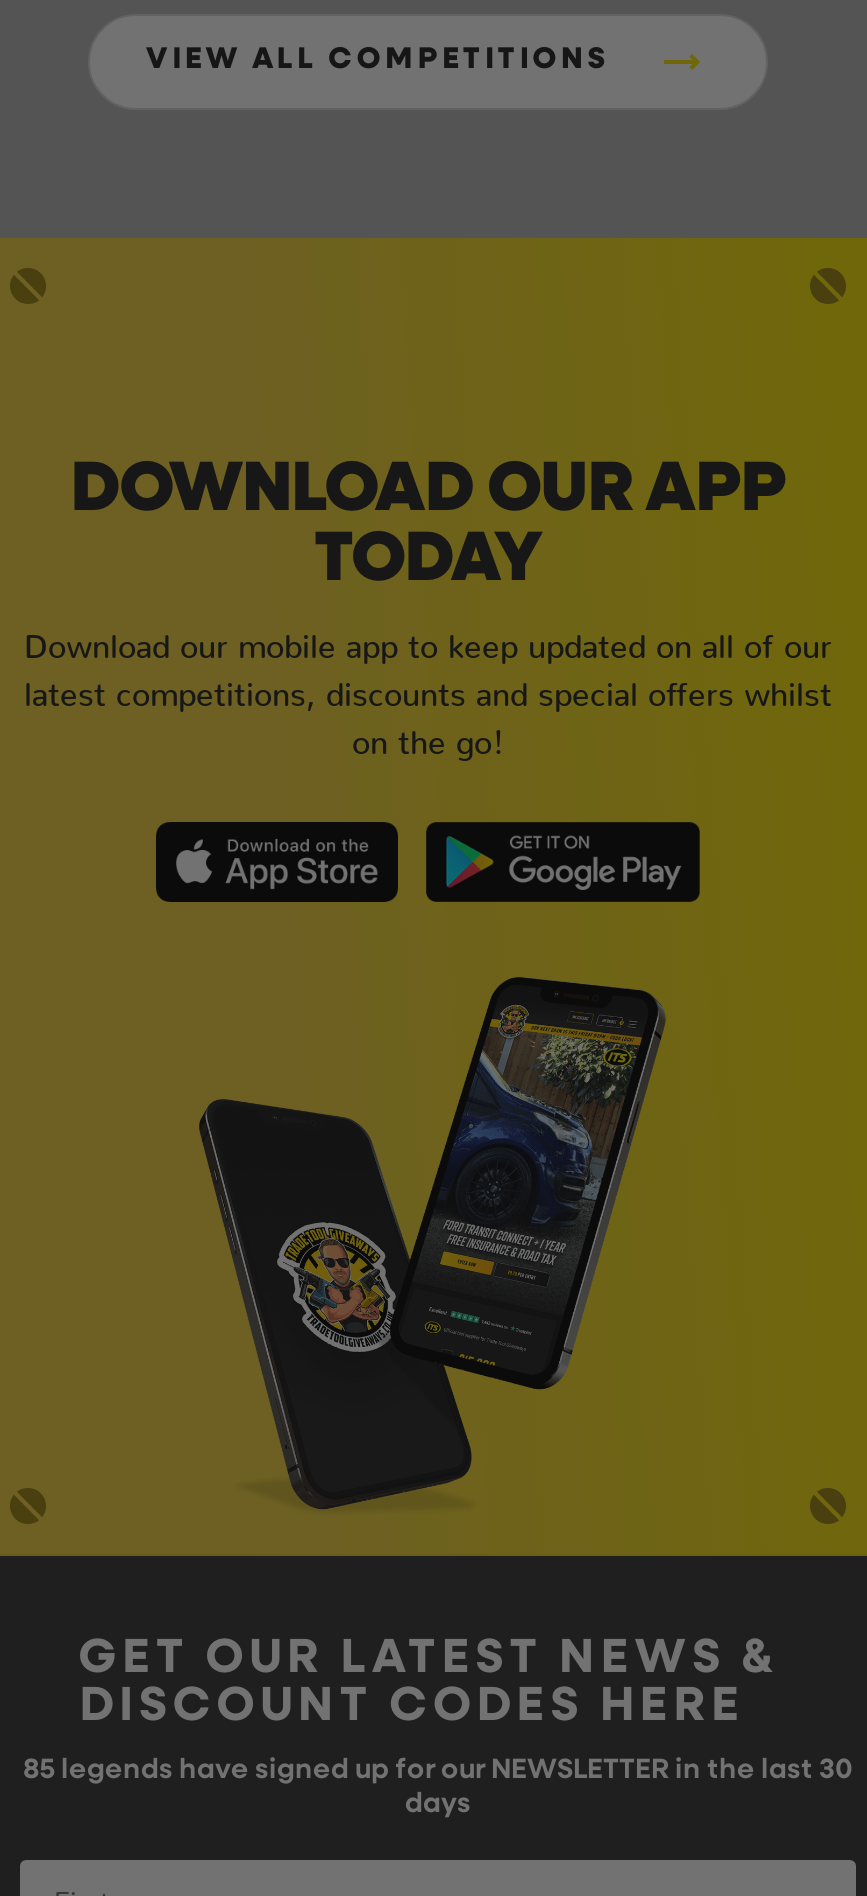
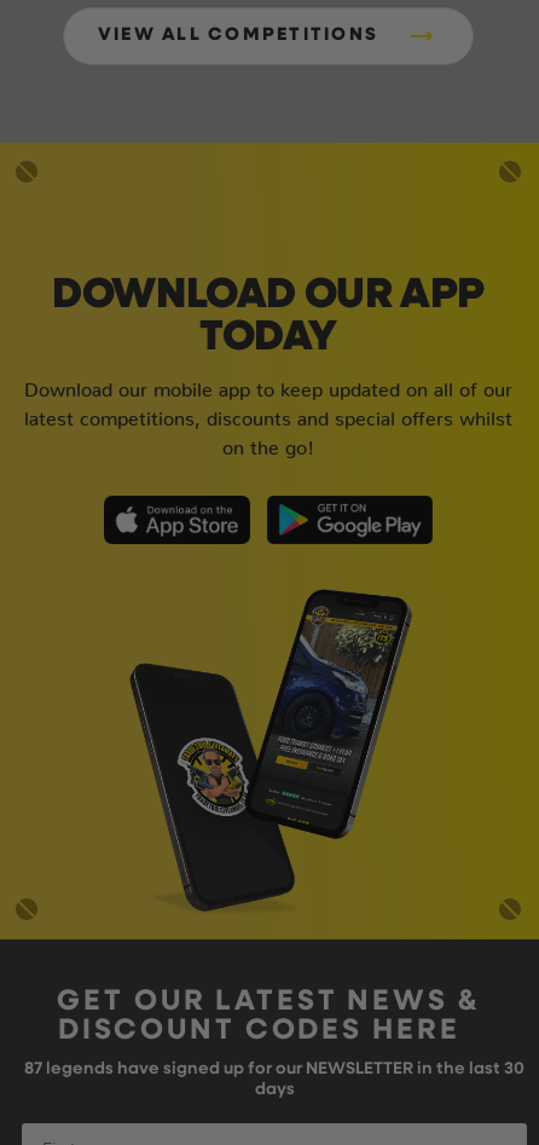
[23,1756,853,1786] 85 legends have signed up for our NEWSLETTER in the last 30 -> [24,1060,524,1078] 87 legends have signed up for our NEWSLETTER in the last 30

